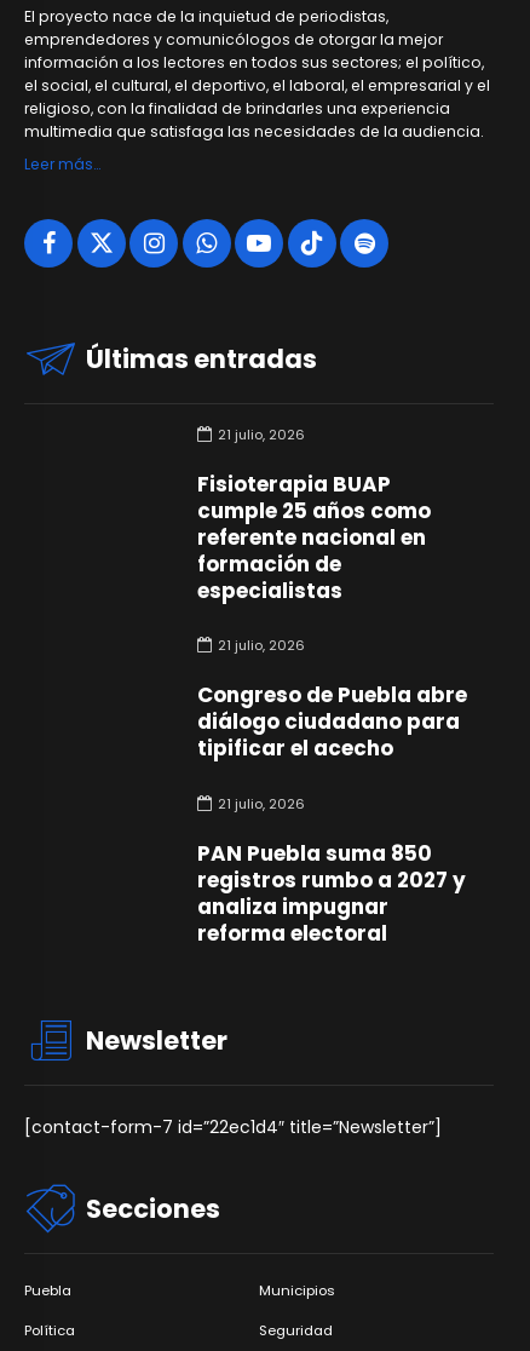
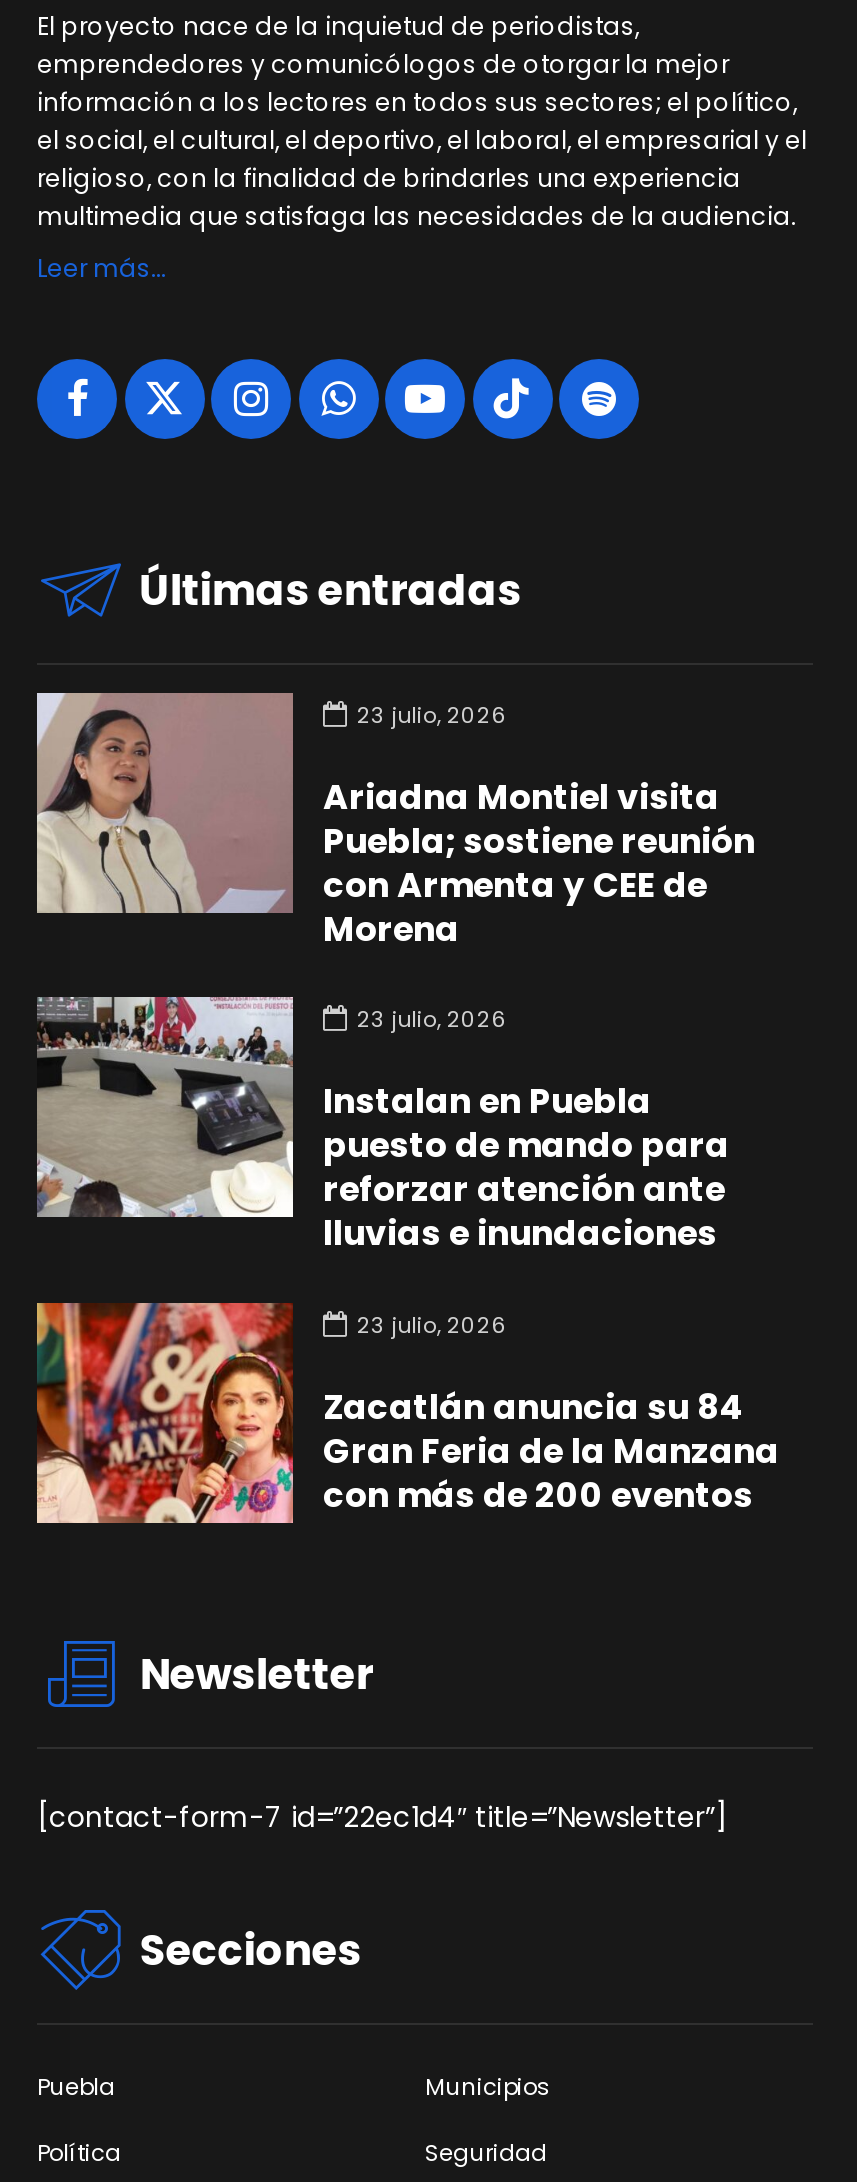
none -> [35,691,295,915] [image]
none -> [35,995,295,1219] [image]
none -> [35,1299,295,1525] [image]
[218,425,305,444] 21 julio, 2026 -> [357,699,507,731] 23 julio, 2026
[197,469,431,605] Fisioterapia BUAP | cumple 25 años como | referente nacional en | formación de | especialistas -> [323,773,755,953] Ariadna Montiel visita | Puebla; sostiene reunión | con Armenta y CEE de | Morena
[218,636,305,655] 21 julio, 2026 -> [357,1004,507,1036] 23 julio, 2026
[197,681,467,763] Congreso de Puebla abre | diálogo ciudadano para | tipificar el acecho -> [323,1078,729,1258] Instalan en Puebla | puesto de mando para | reforzar atención ante | lluvias e inundaciones
[218,794,305,813] 21 julio, 2026 -> [357,1309,507,1341] 23 julio, 2026
[197,839,466,948] PAN Puebla suma 850 | registros rumbo a 2027 y | analiza impugnar | reforma electoral -> [323,1383,779,1519] Zacatlán anuncia su 84 | Gran Feria de la Manzana | con más de 200 eventos

